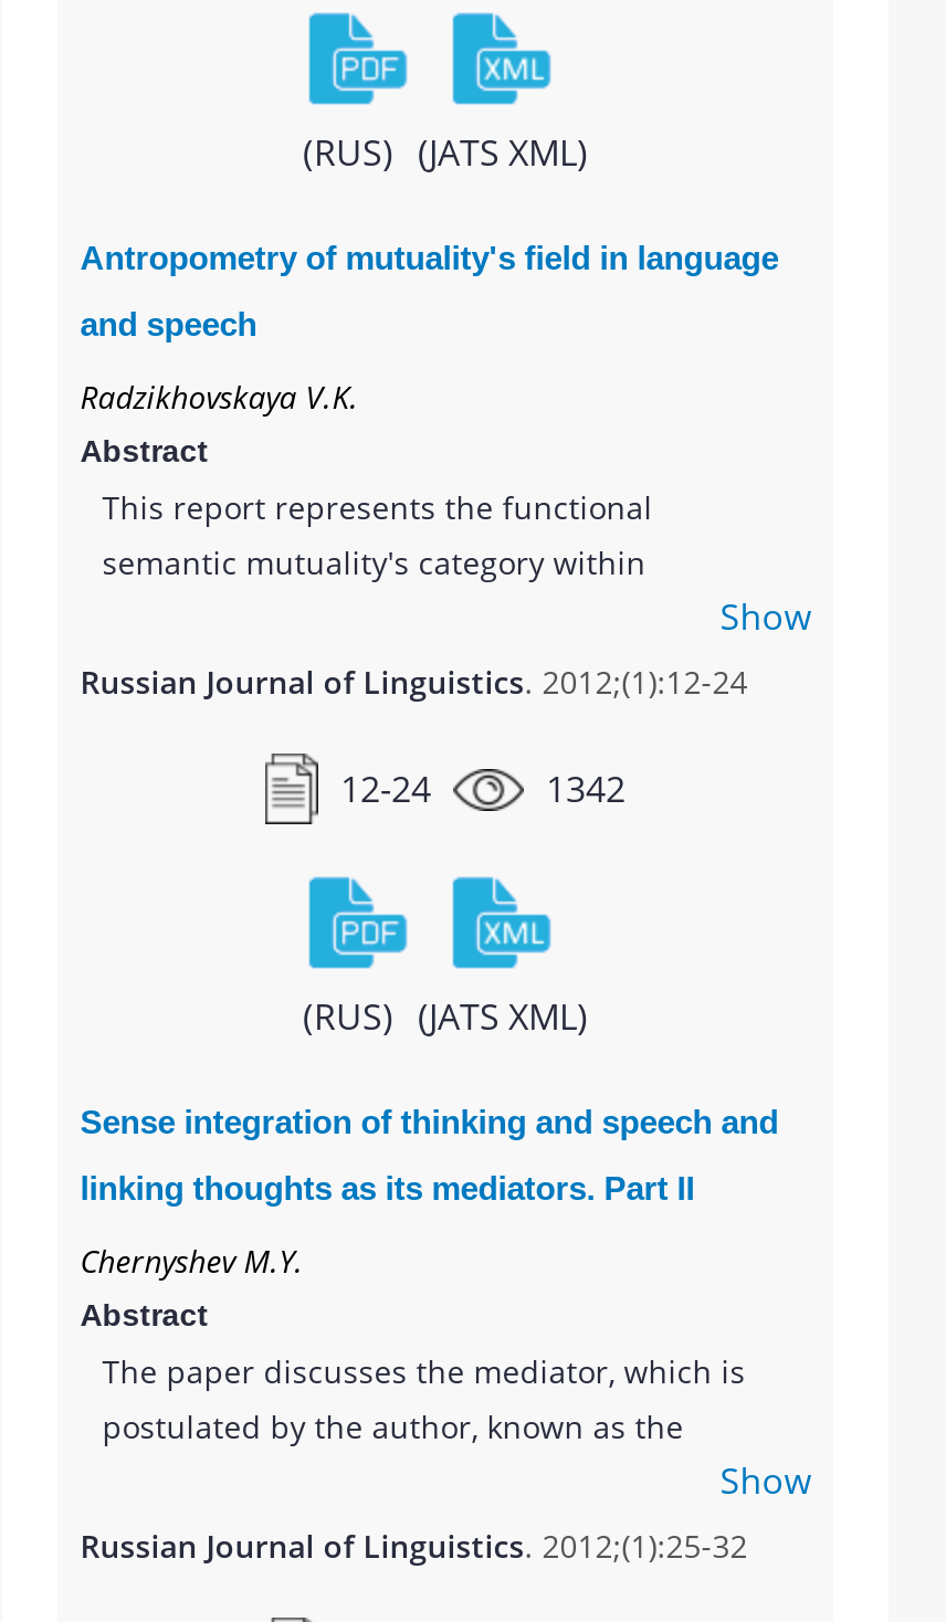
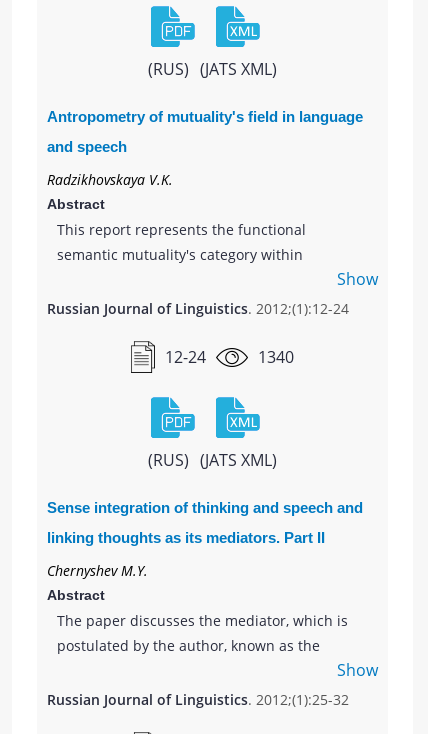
[546,763,626,812] 1342 -> [258,345,294,367] 1340

